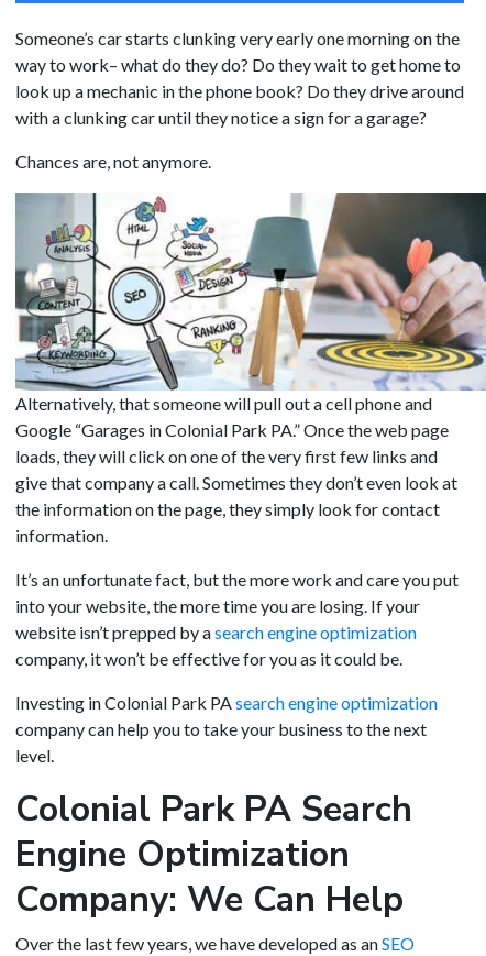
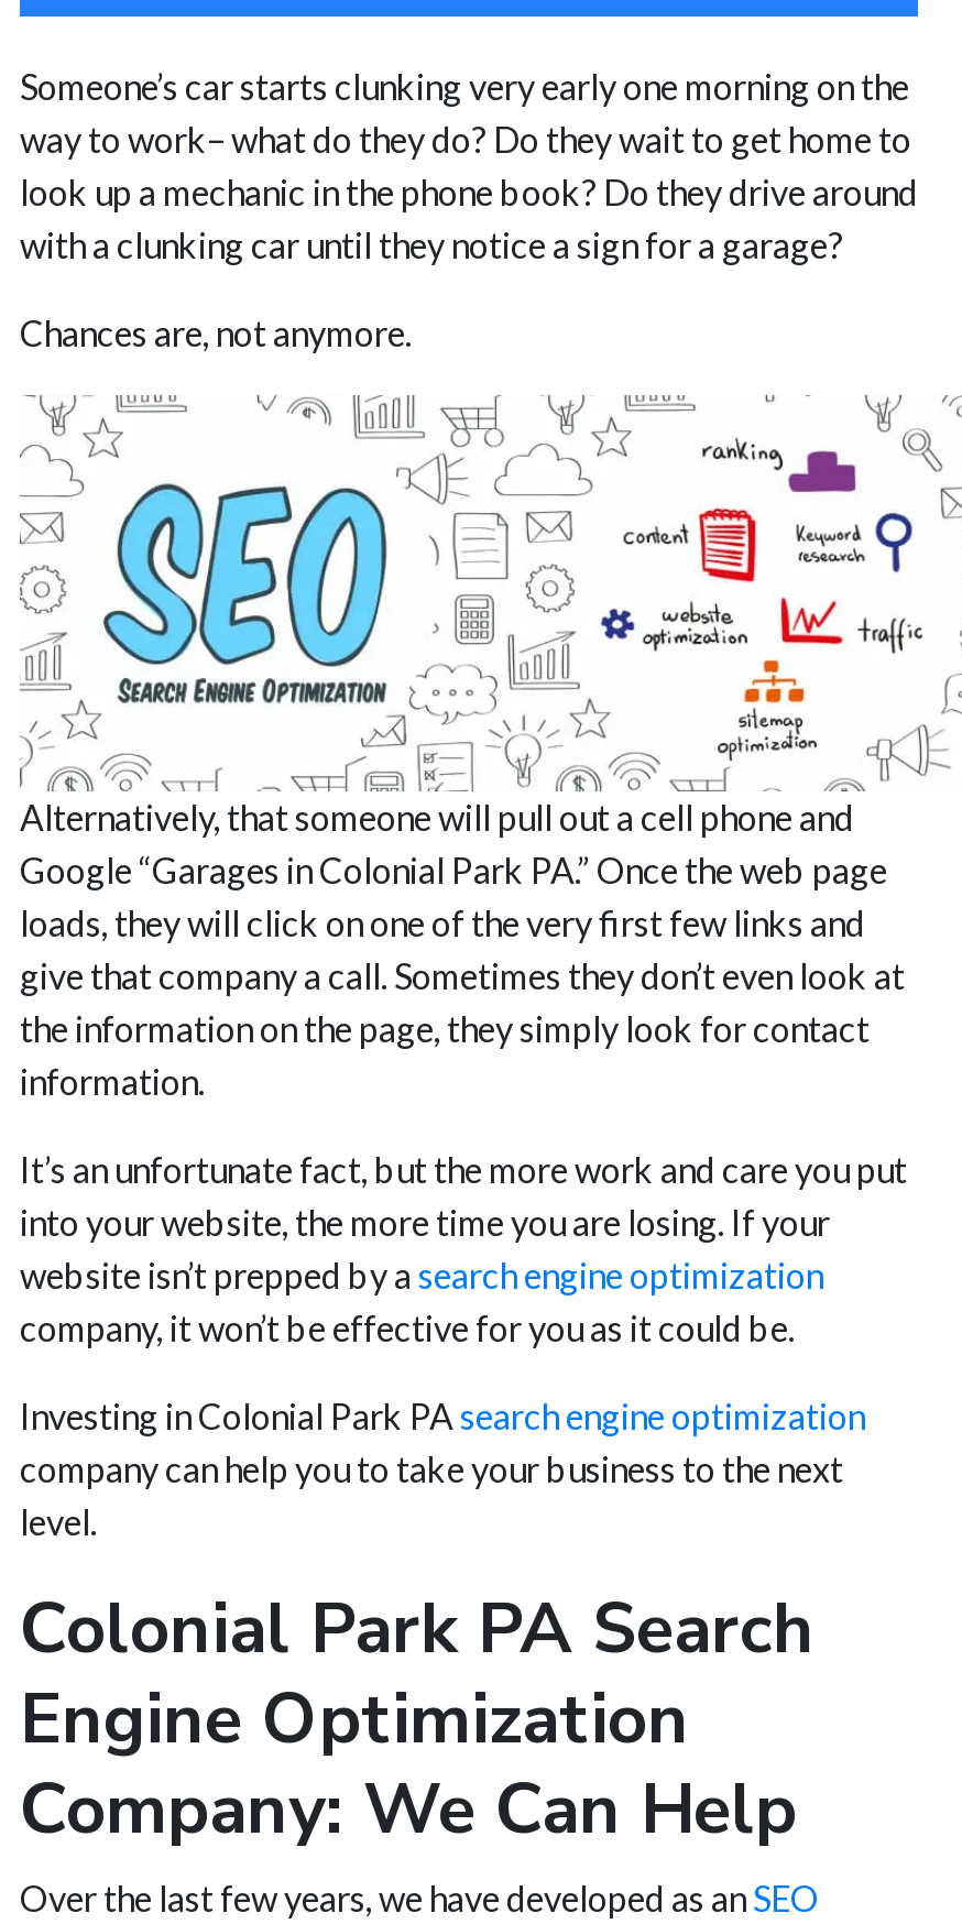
[14,191,483,392] [image] -> [20,395,955,791] [image]

